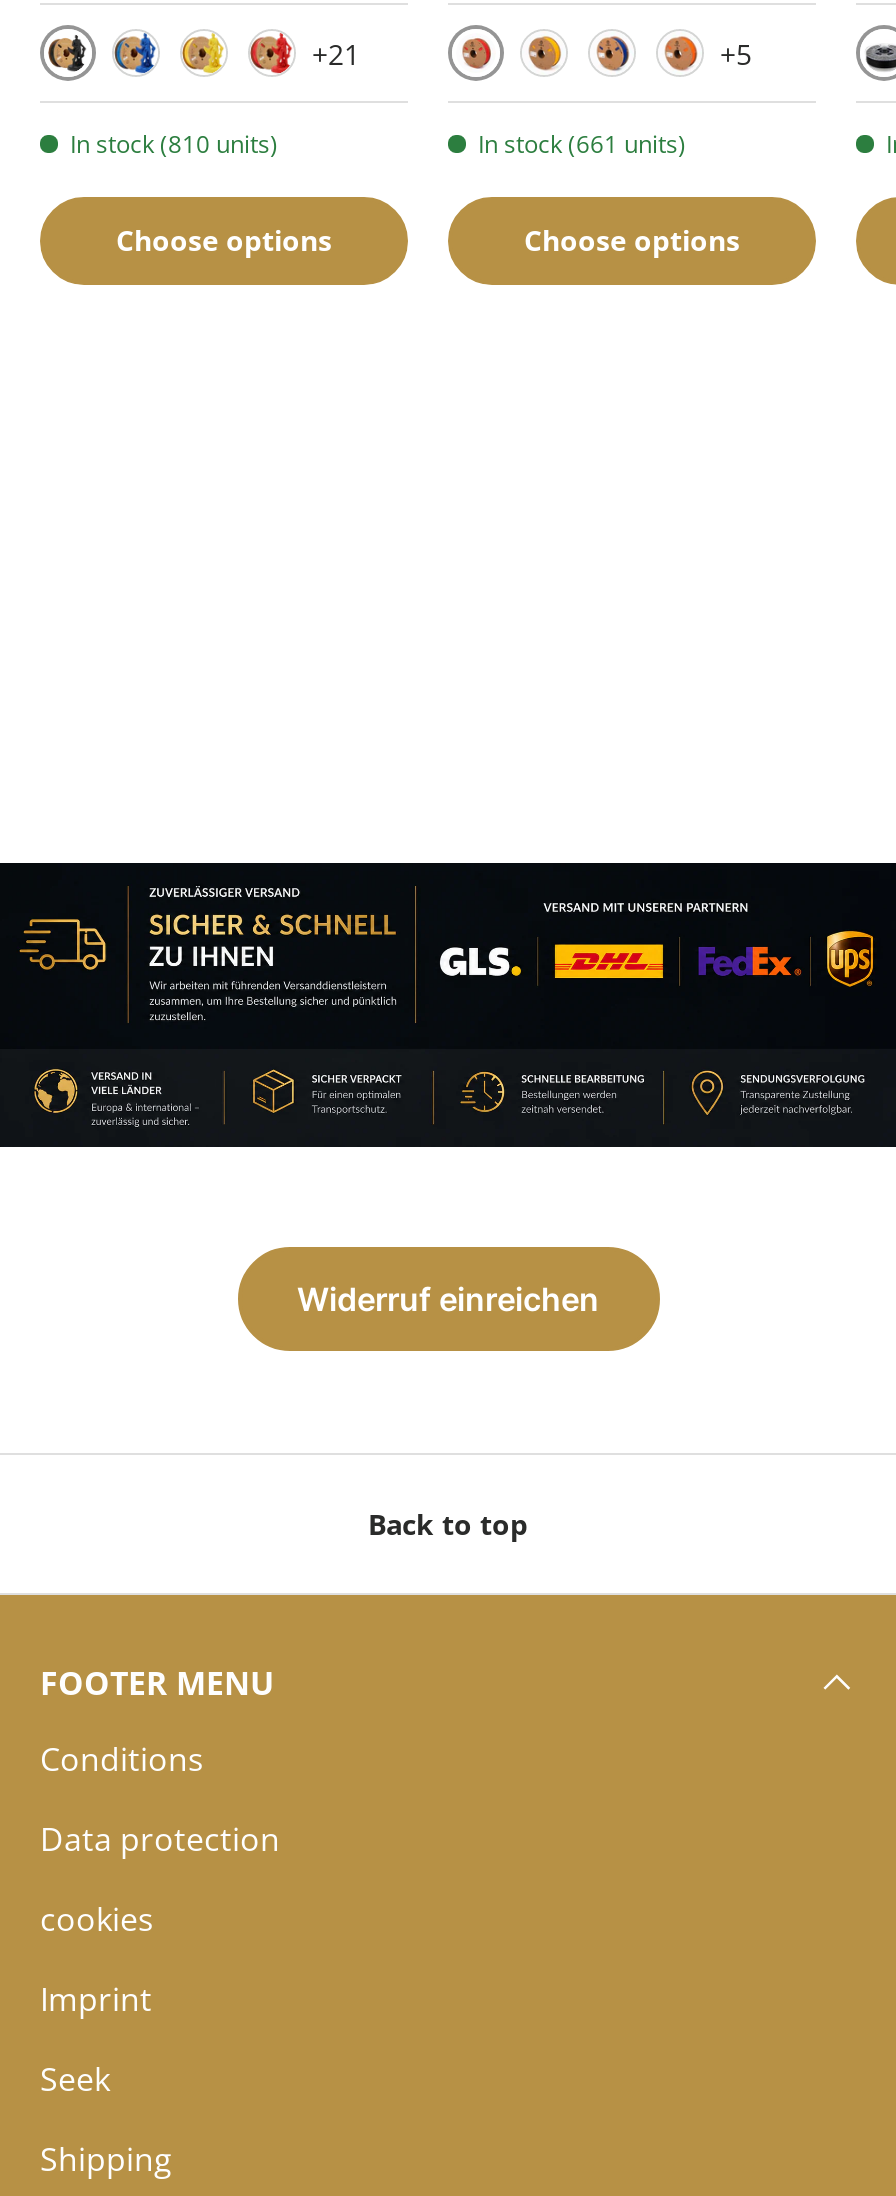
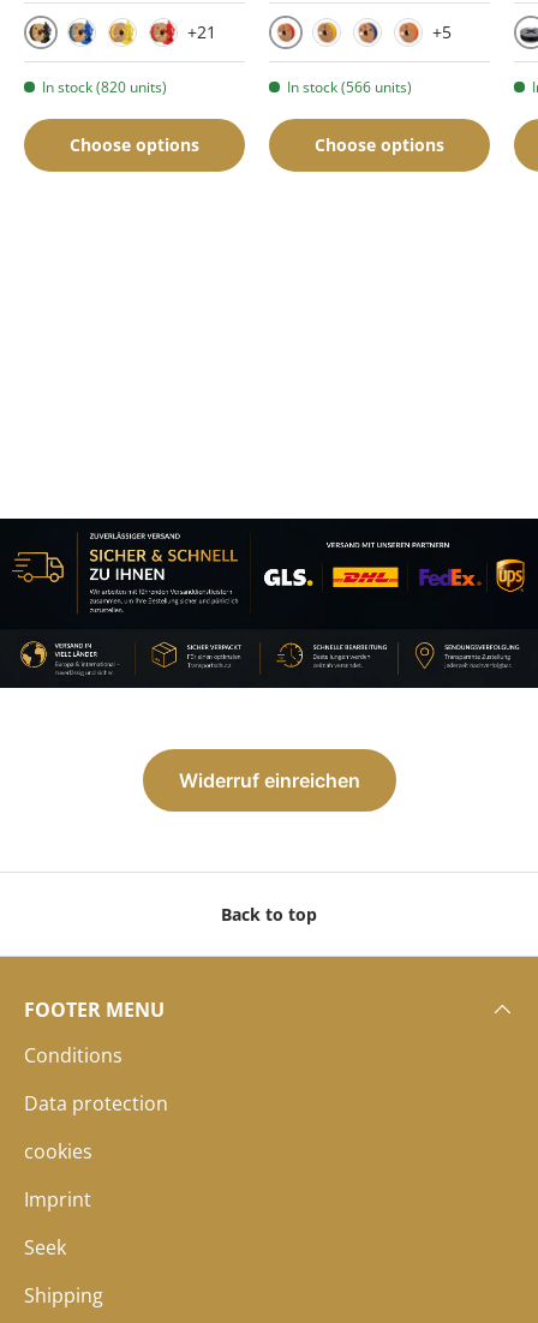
[70,127,278,161] In stock (810 units) -> [42,76,167,97] In stock (820 units)
[478,127,686,161] In stock (661 units) -> [287,76,412,97] In stock (566 units)

